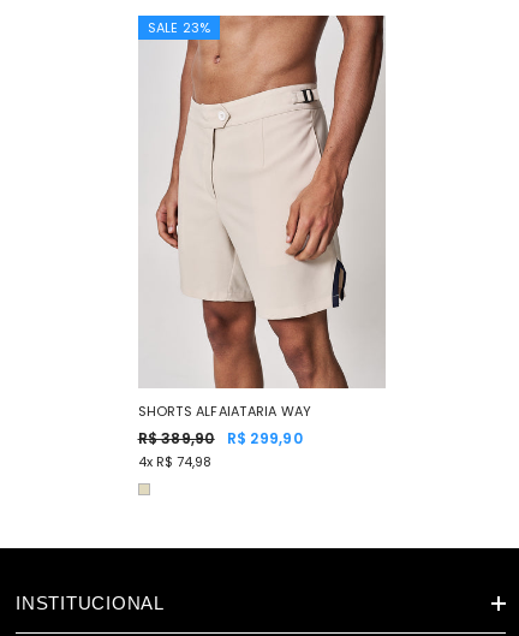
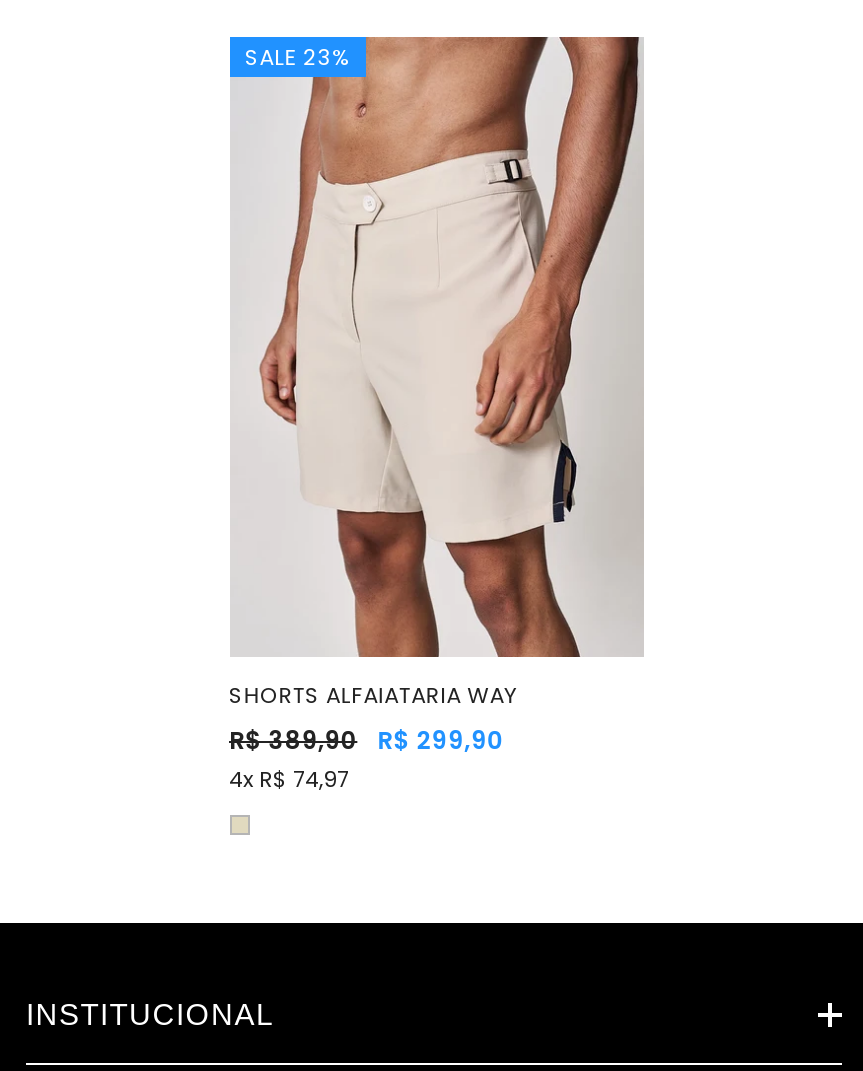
[138,452,211,471] 4x R$ 74,98 -> [229,763,349,795] 4x R$ 74,97

